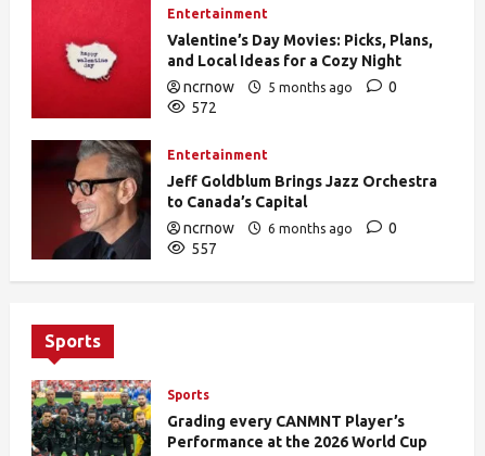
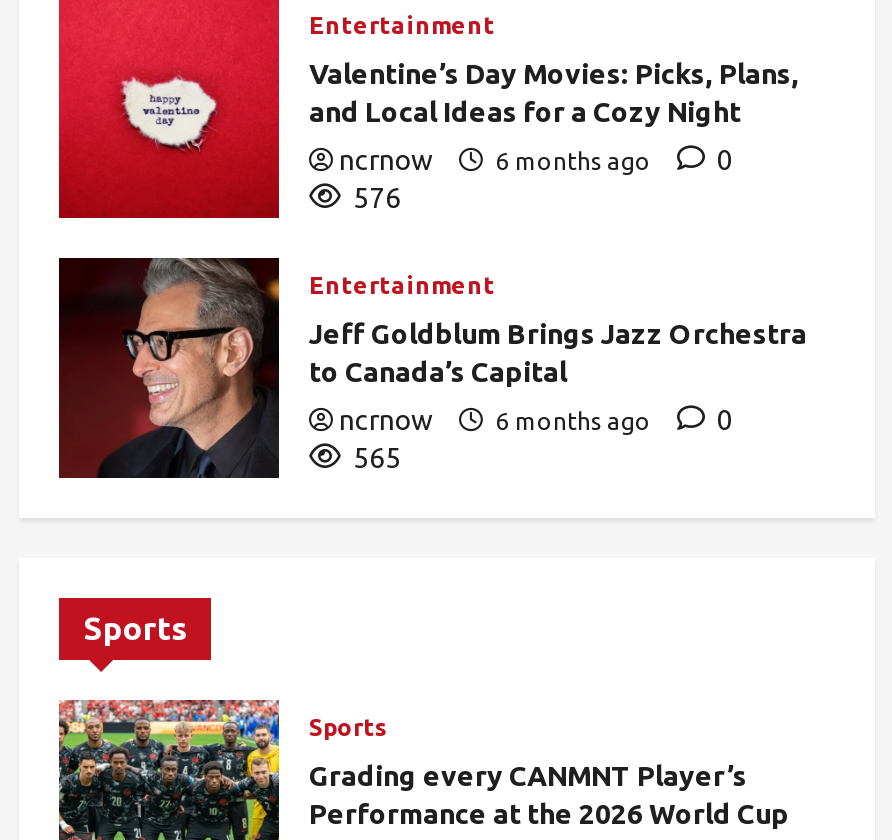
[265,81,356,95] 5 months ago -> [489,148,657,174] 6 months ago
[191,99,217,116] 572 -> [353,182,401,214] 576
[191,240,217,258] 557 -> [353,442,401,474] 565

